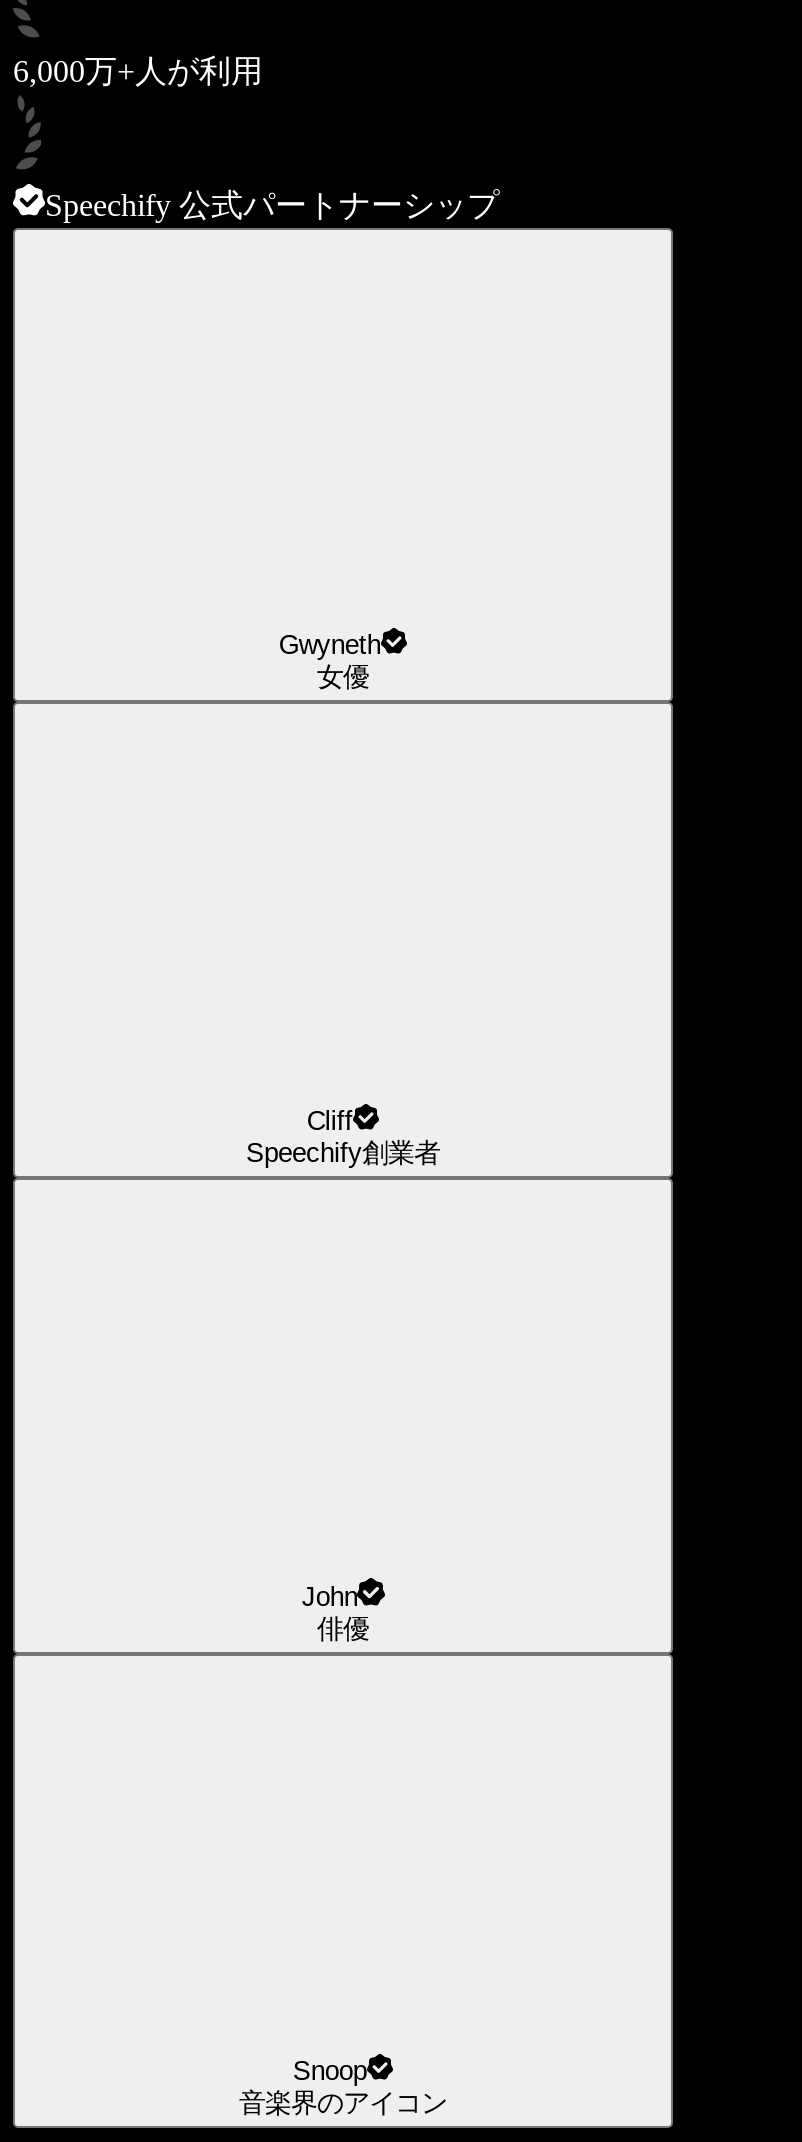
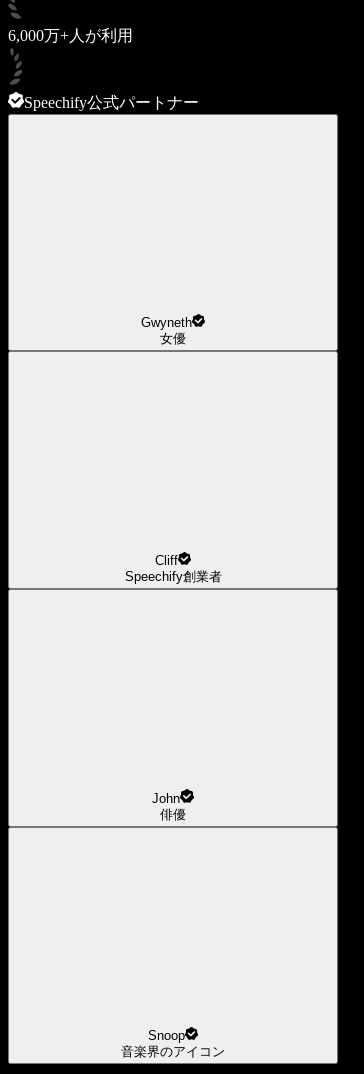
[45,188,499,222] Speechify 公式パートナーシップ -> [24,94,199,111] Speechify公式パートナー

